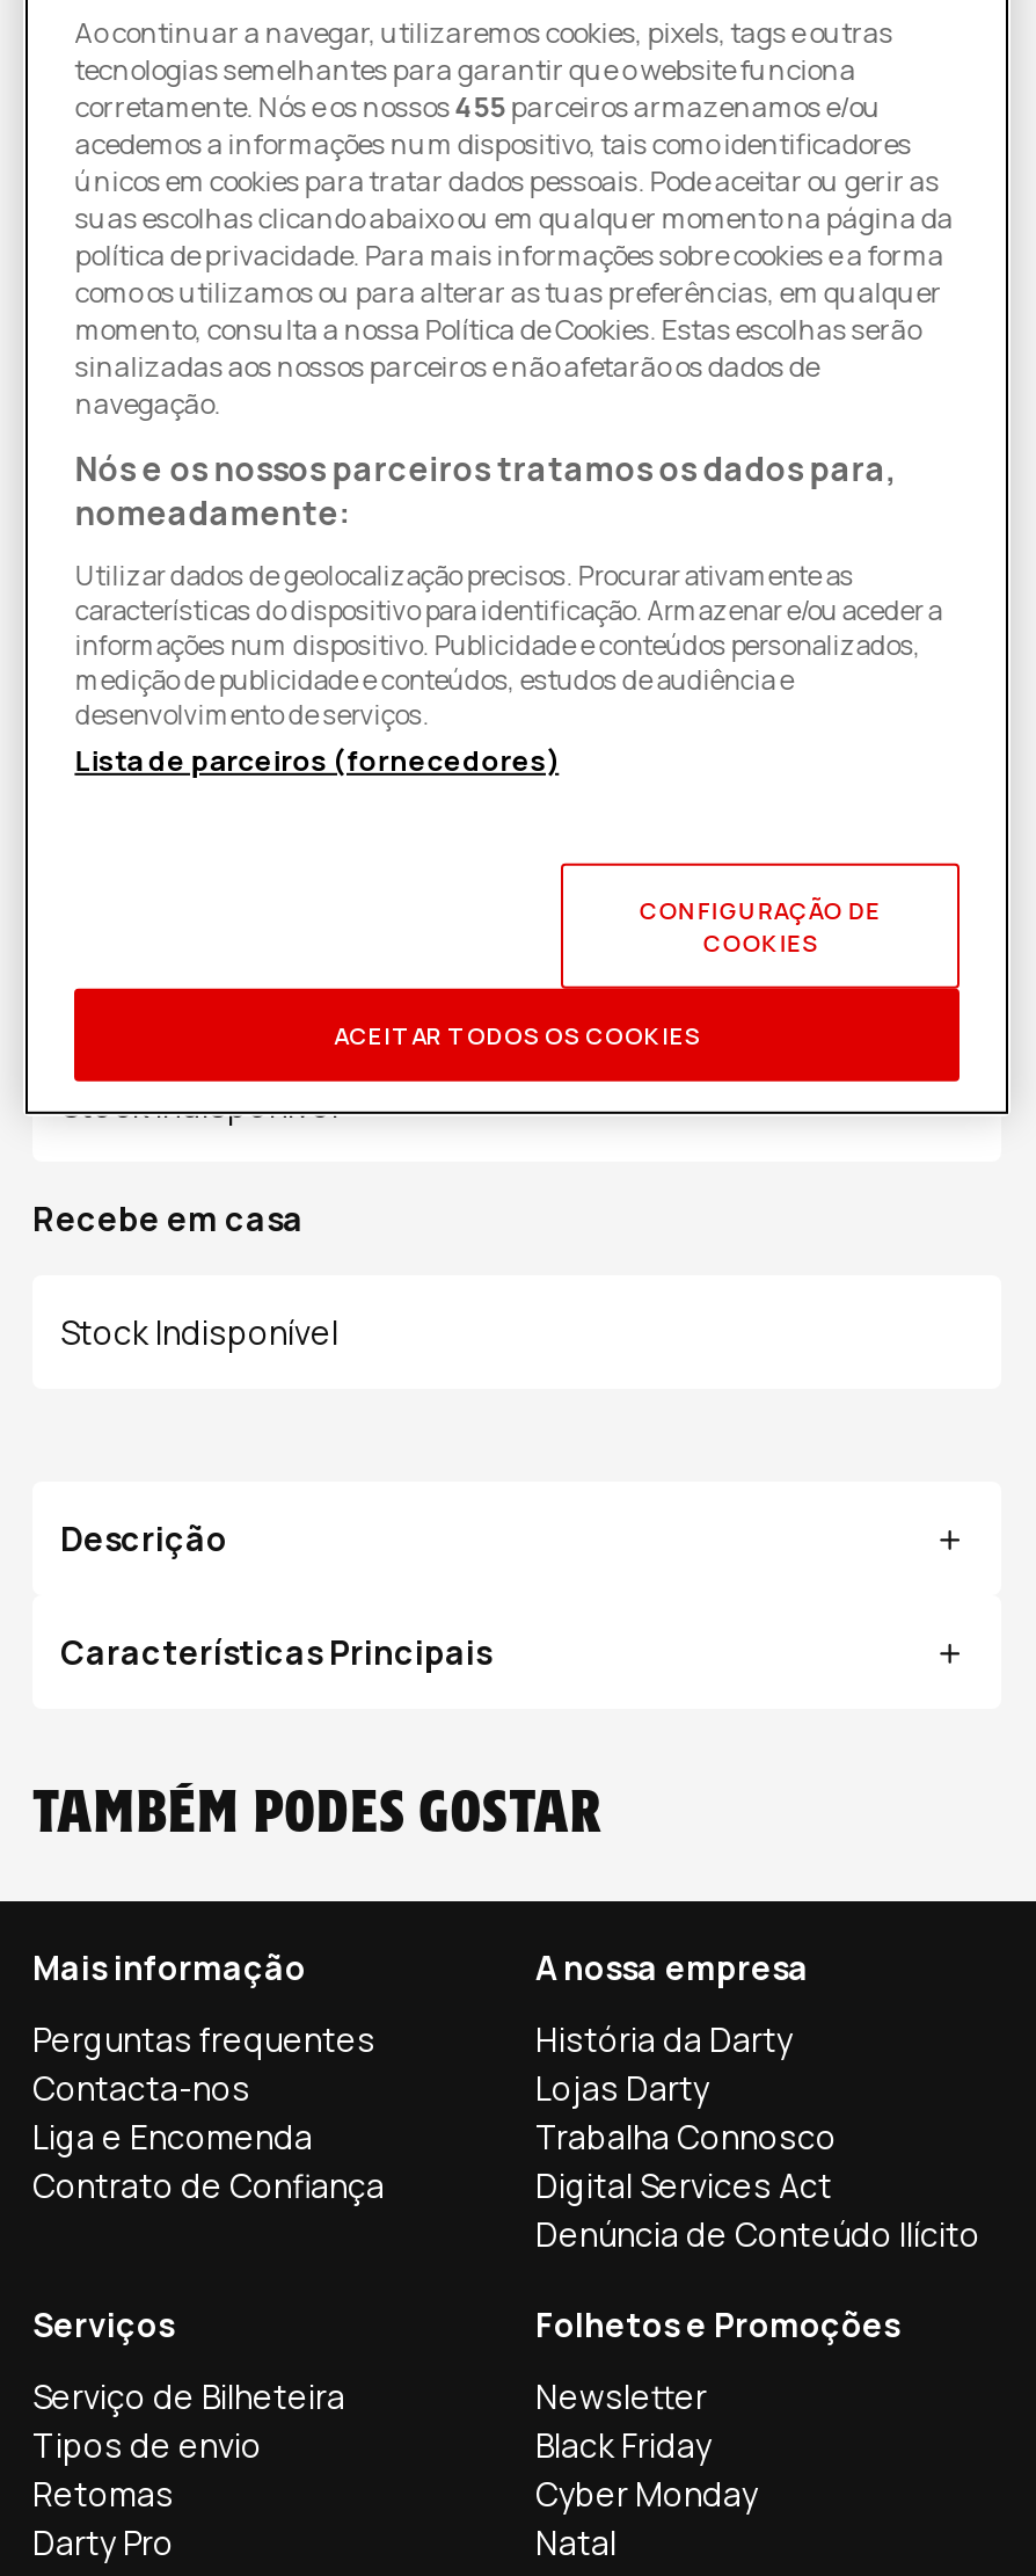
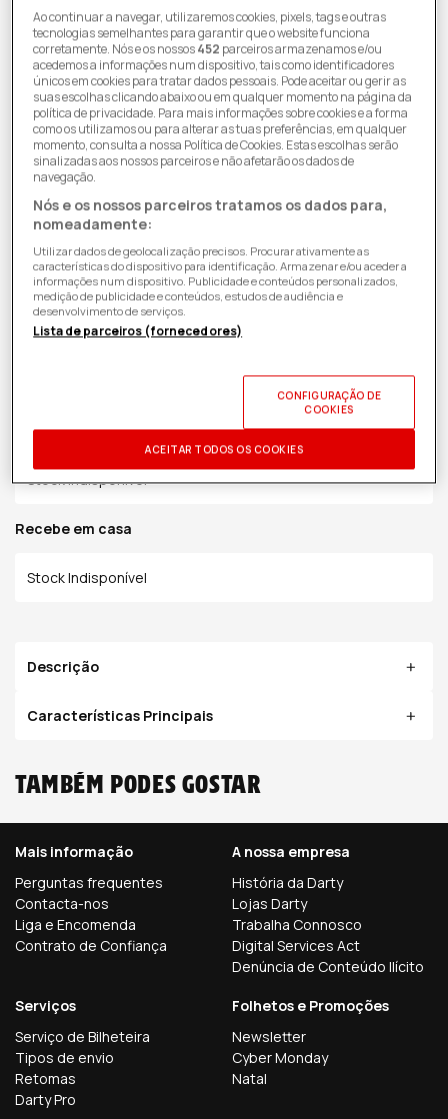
[75,87,881,126] corretamente. Nós e os nossos455 parceiros armazenamos e/ou -> [33,40,382,57] corretamente. Nós e os nossos452 parceiros armazenamos e/ou
[535,2423,712,2467] Black Friday -> none
moved [535,2472,758,2564] -> [232,1048,328,1088]: Cyber Monday | Natal

